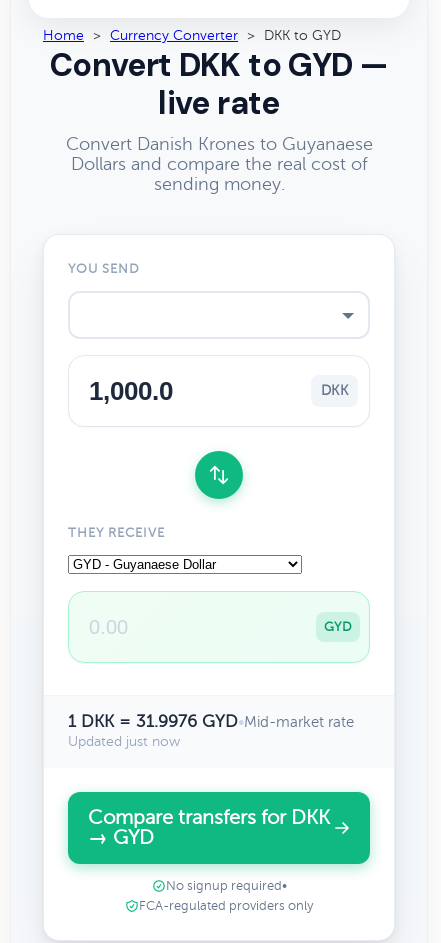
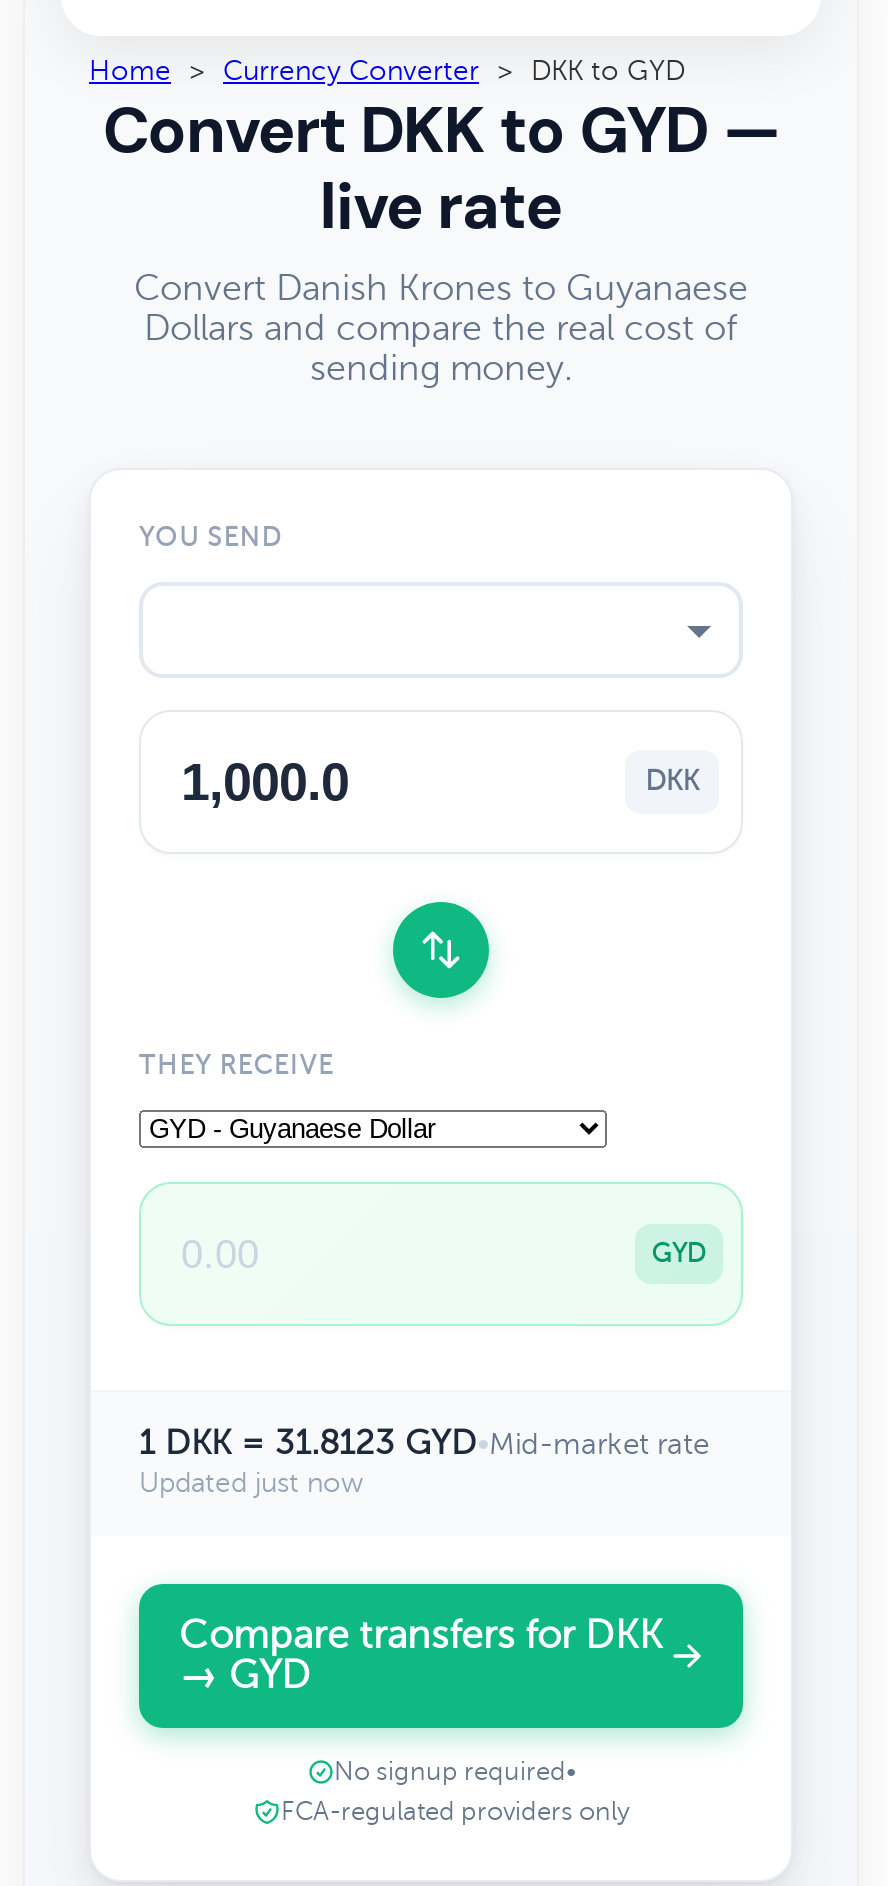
[68,712,354,731] 1 DKK = 31.9976 GYD • Mid-market rate -> [139,1424,709,1462] 1 DKK = 31.8123 GYD • Mid-market rate

